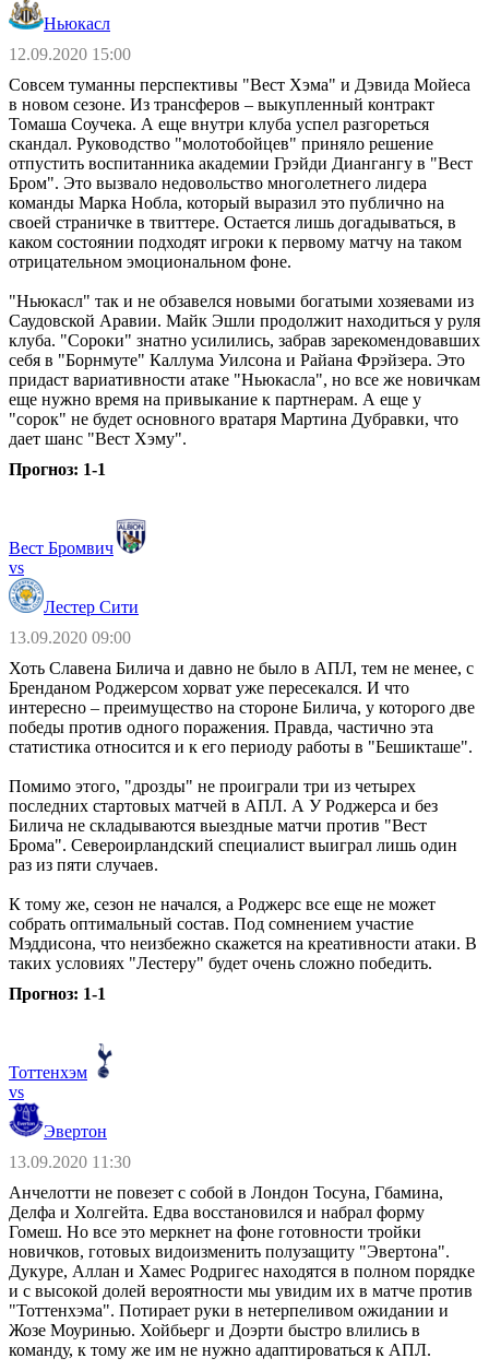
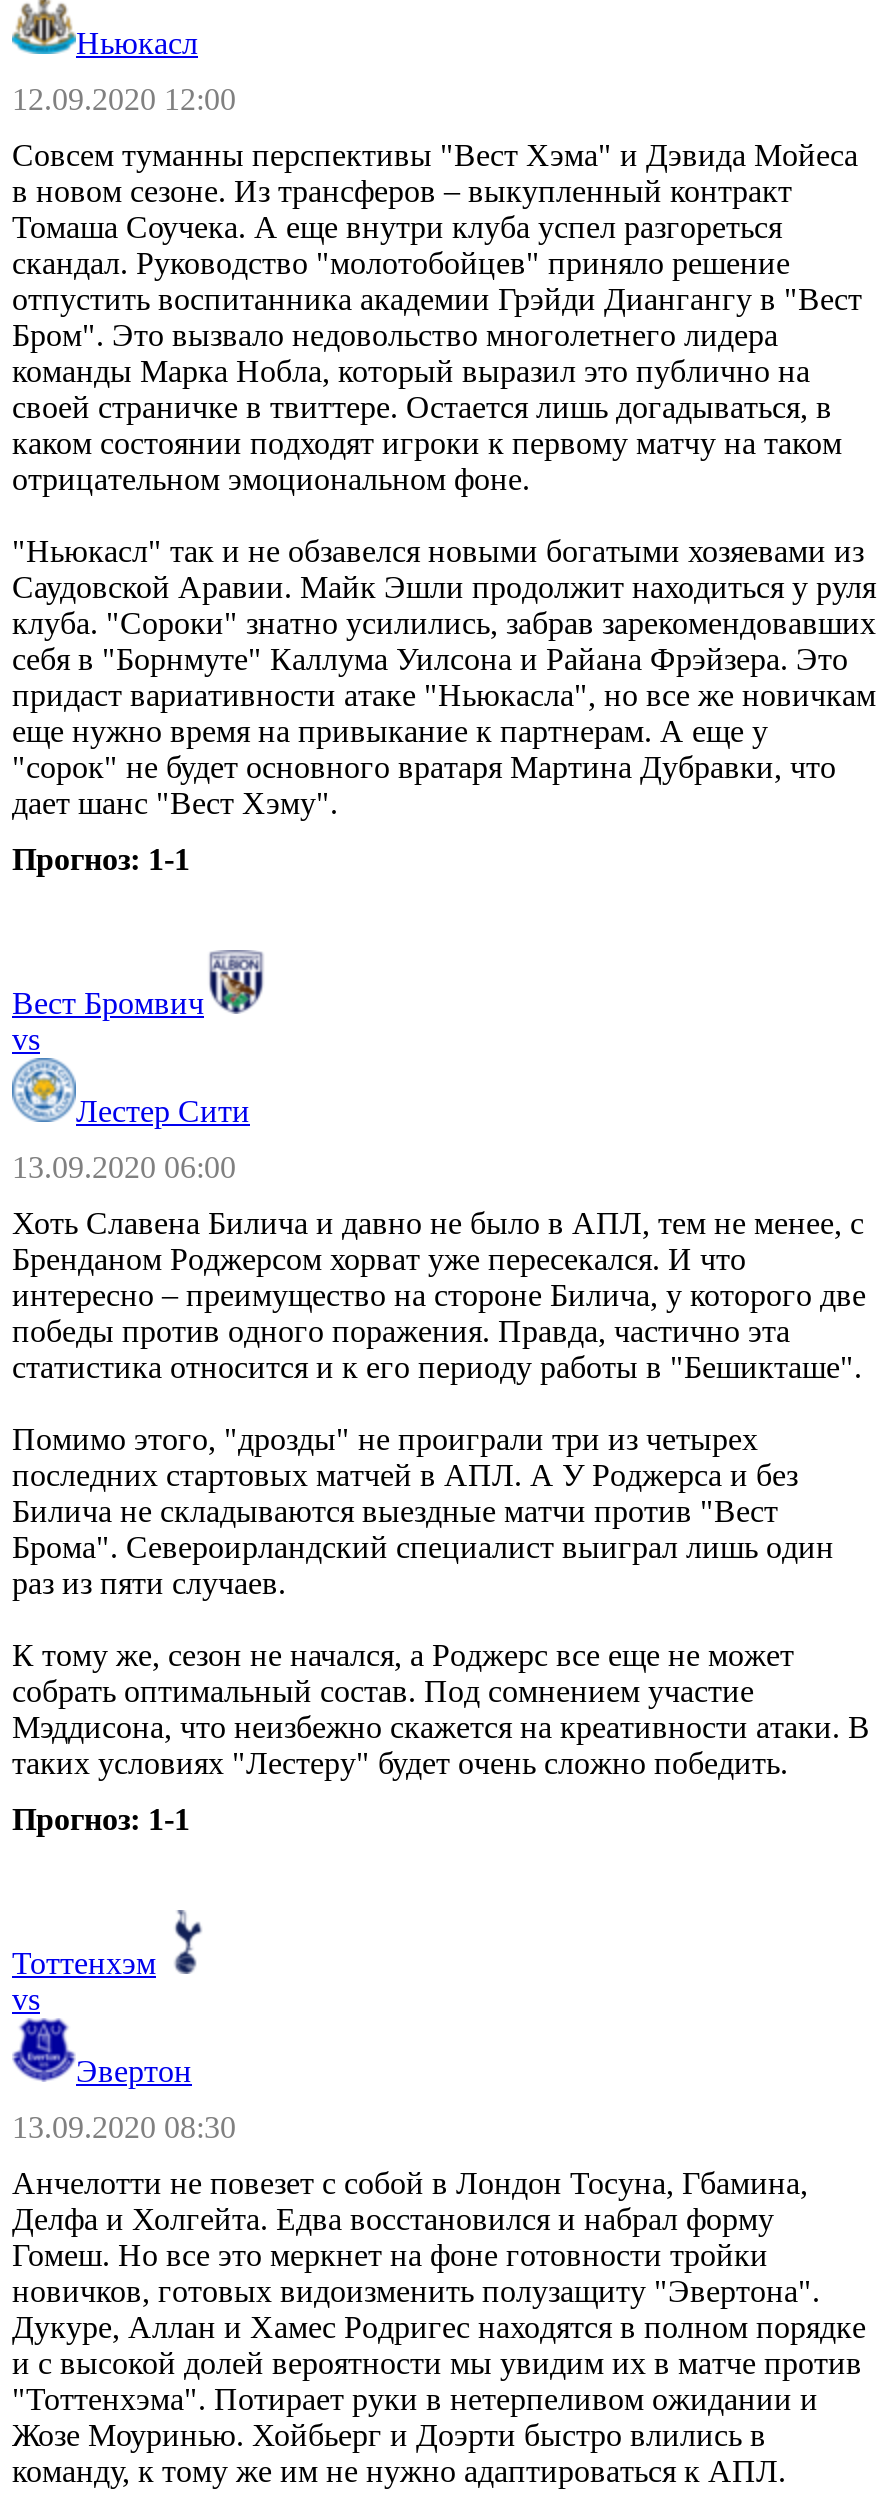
[9,45,131,63] 12.09.2020 15:00 -> [12,82,236,116] 12.09.2020 12:00
[9,628,131,647] 13.09.2020 09:00 -> [12,1150,236,1184] 13.09.2020 06:00
[9,1153,131,1171] 13.09.2020 11:30 -> [12,2110,236,2144] 13.09.2020 08:30

